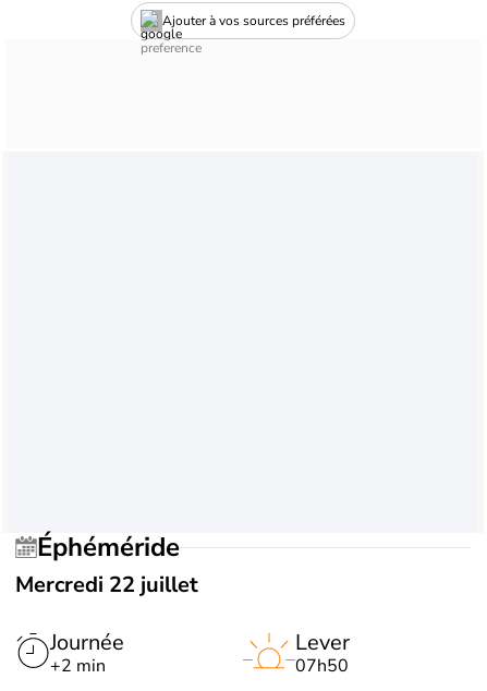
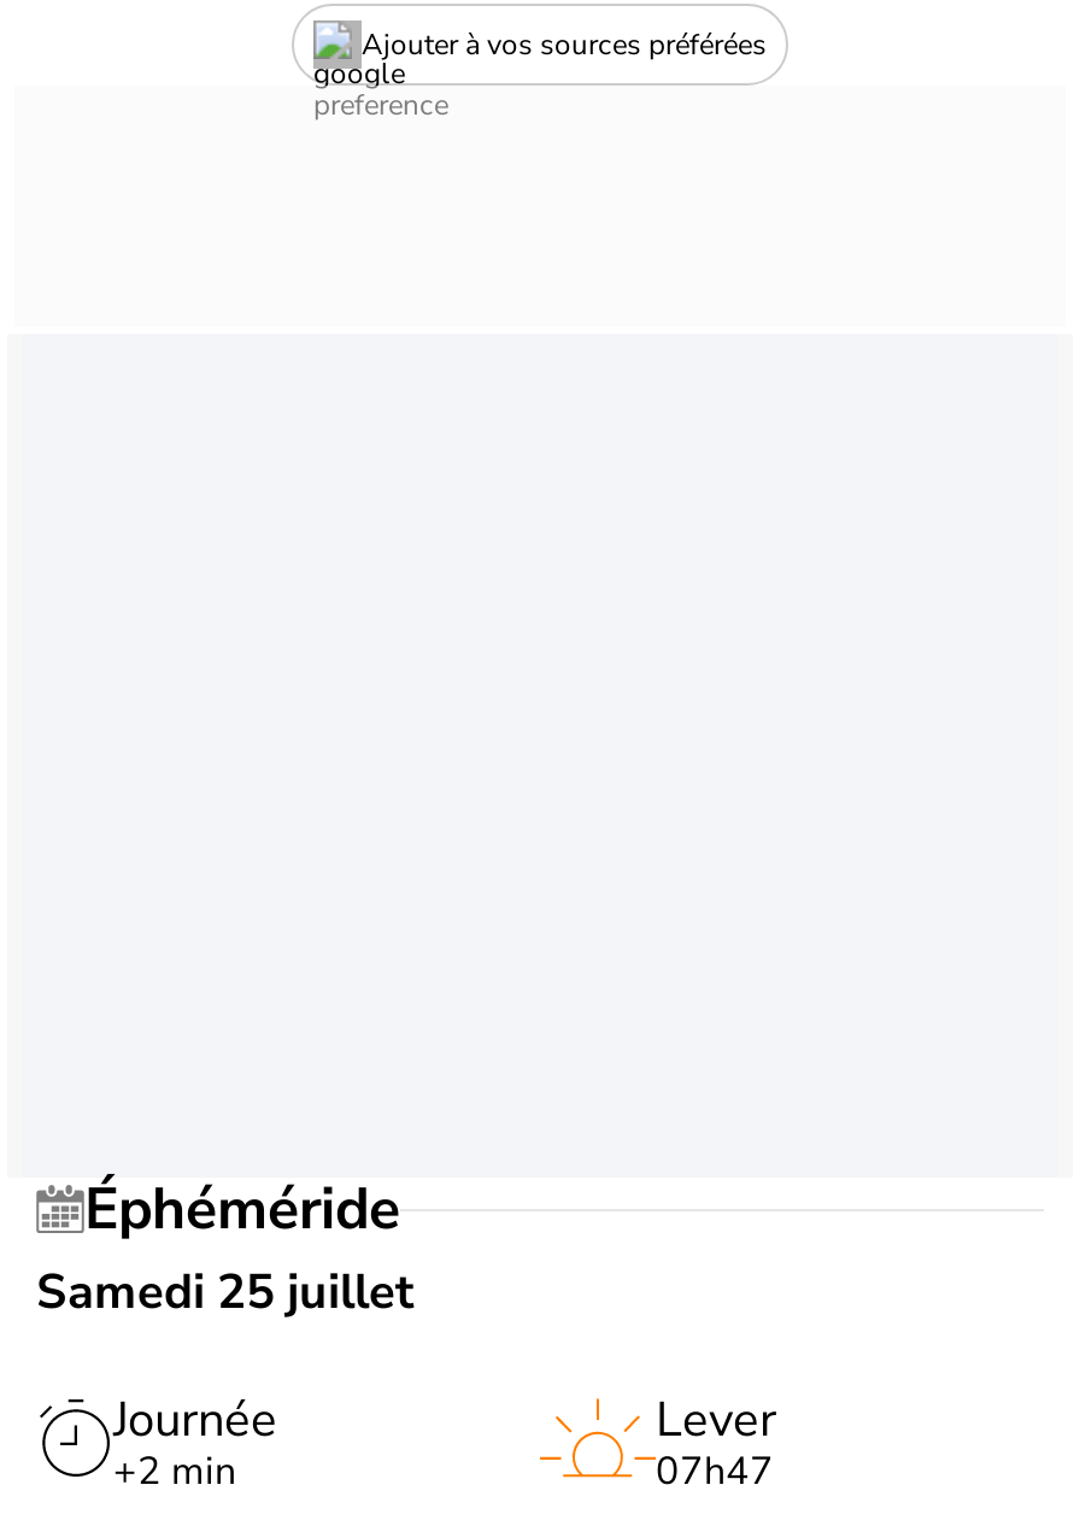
[15,570,198,599] Mercredi 22 juillet -> [36,1260,415,1325] Samedi 25 juillet
[295,654,349,678] 07h50 -> [656,1445,774,1498] 07h47

